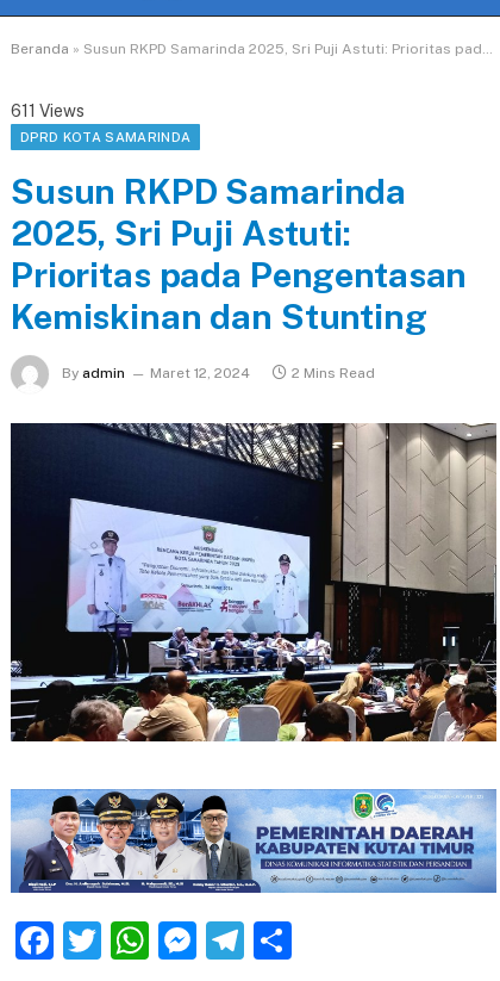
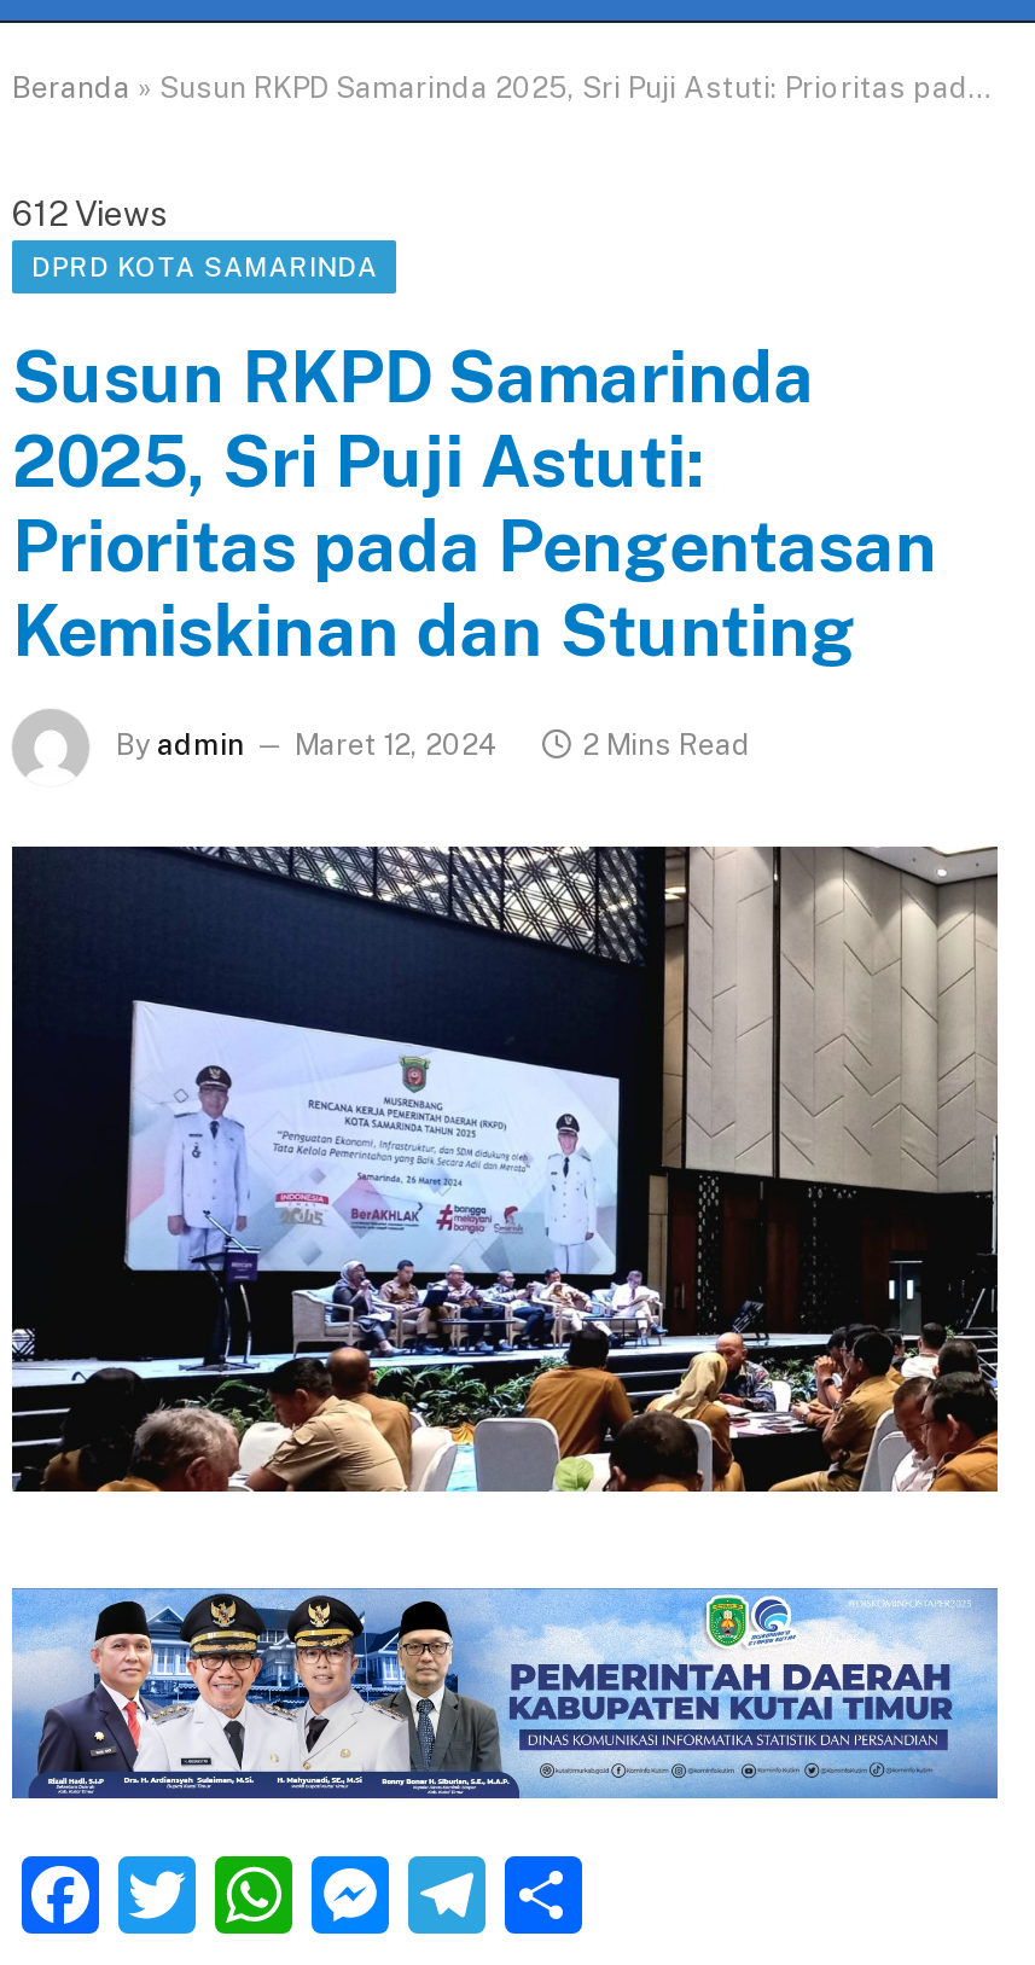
[11,101,85,120] 611 Views -> [12,194,167,233] 612 Views

